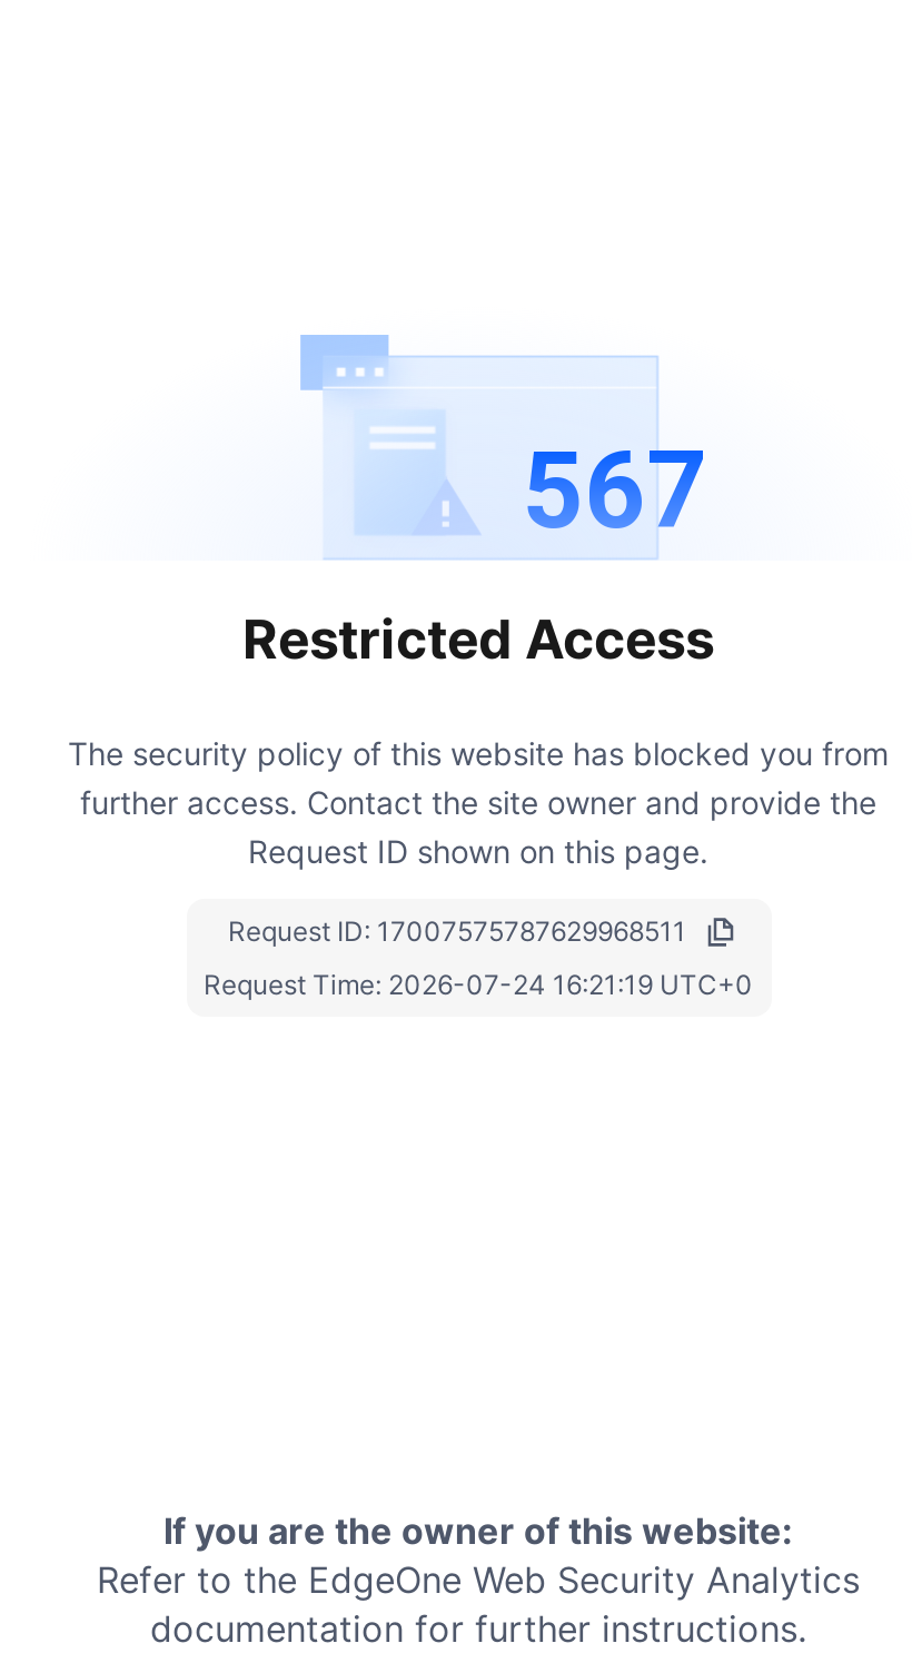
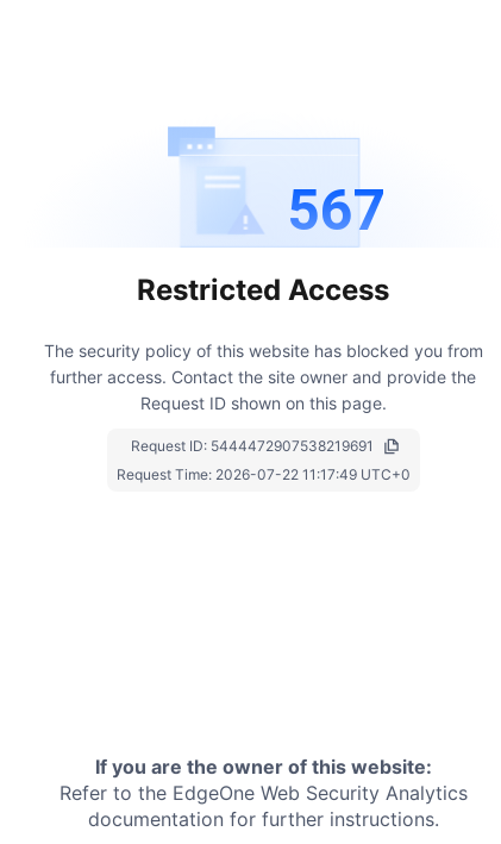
[228,913,686,947] Request ID: 17007575787629968511 -> [130,436,373,454] Request ID: 5444472907538219691
[204,967,753,1000] Request Time: 2026-07-24 16:21:19 UTC+0 -> [116,465,410,483] Request Time: 2026-07-22 11:17:49 UTC+0

